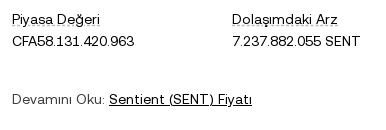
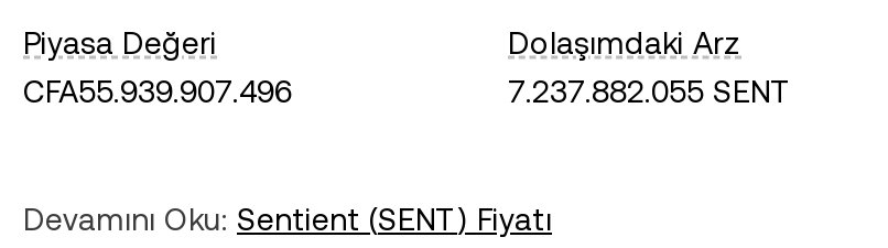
[12,33,134,49] CFA58.131.420.963 -> [23,74,292,109] CFA55.939.907.496

